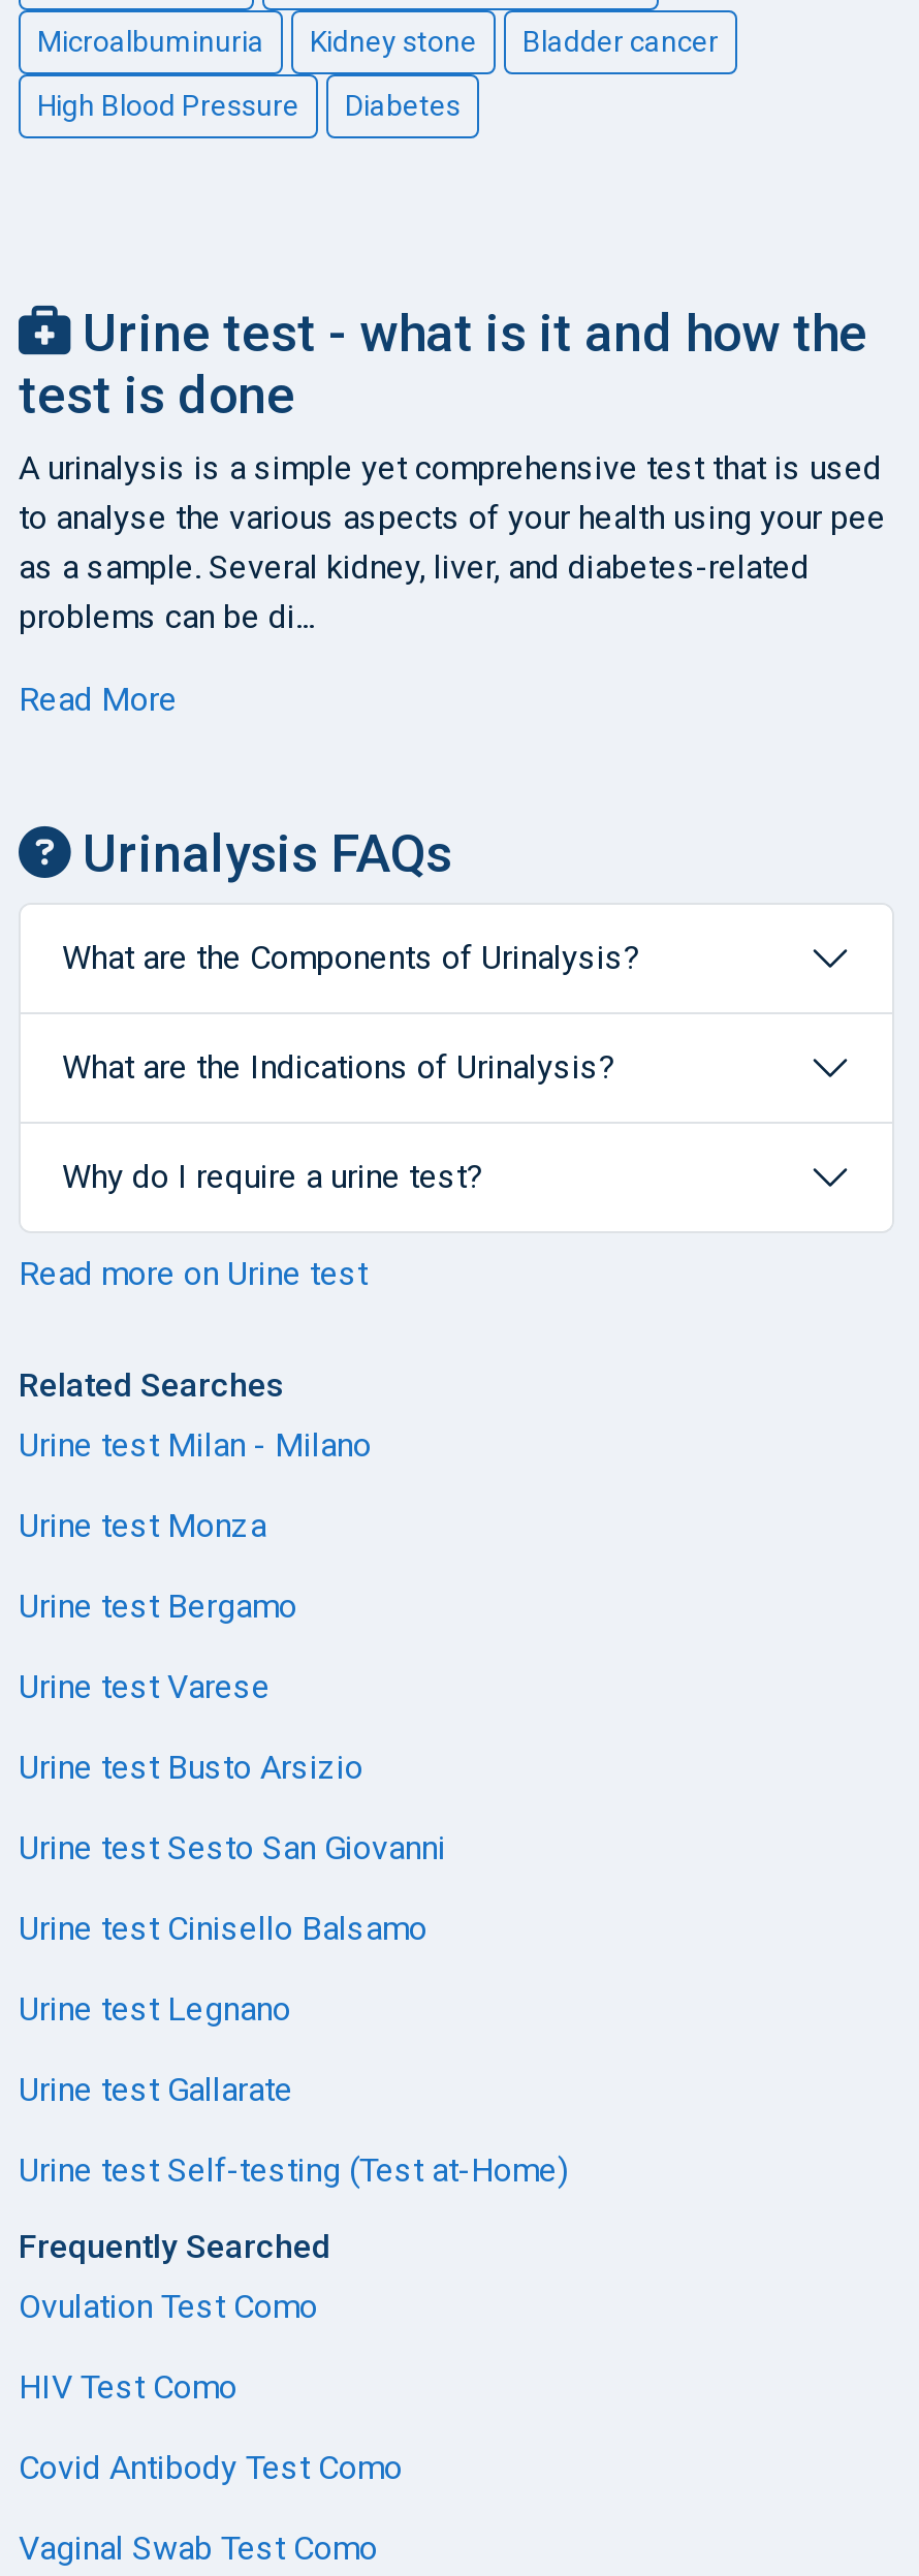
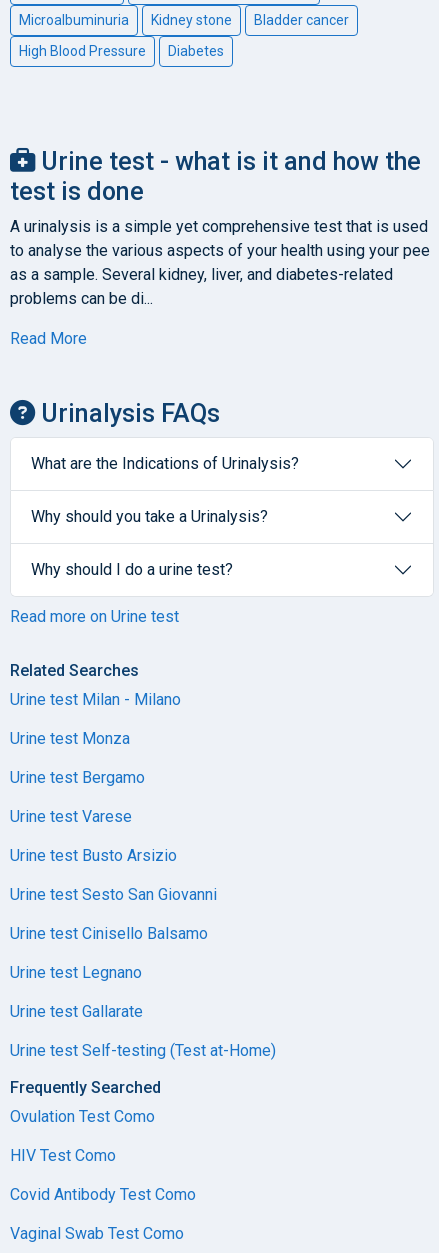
[62,938,640,977] What are the Components of Urinalysis? -> none
moved [62,1047,615,1087] -> [31,454,299,473]: What are the Indications of Urinalysis?
[62,1157,483,1196] Why do I require a urine test? -> [31,507,268,579] Why should you take a Urinalysis? | Why should I do a urine test?

